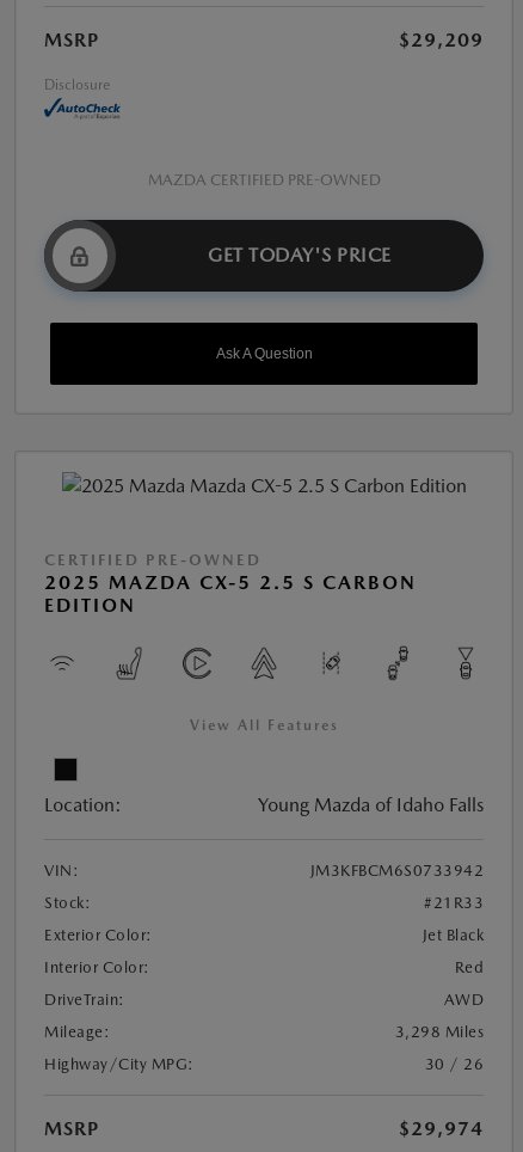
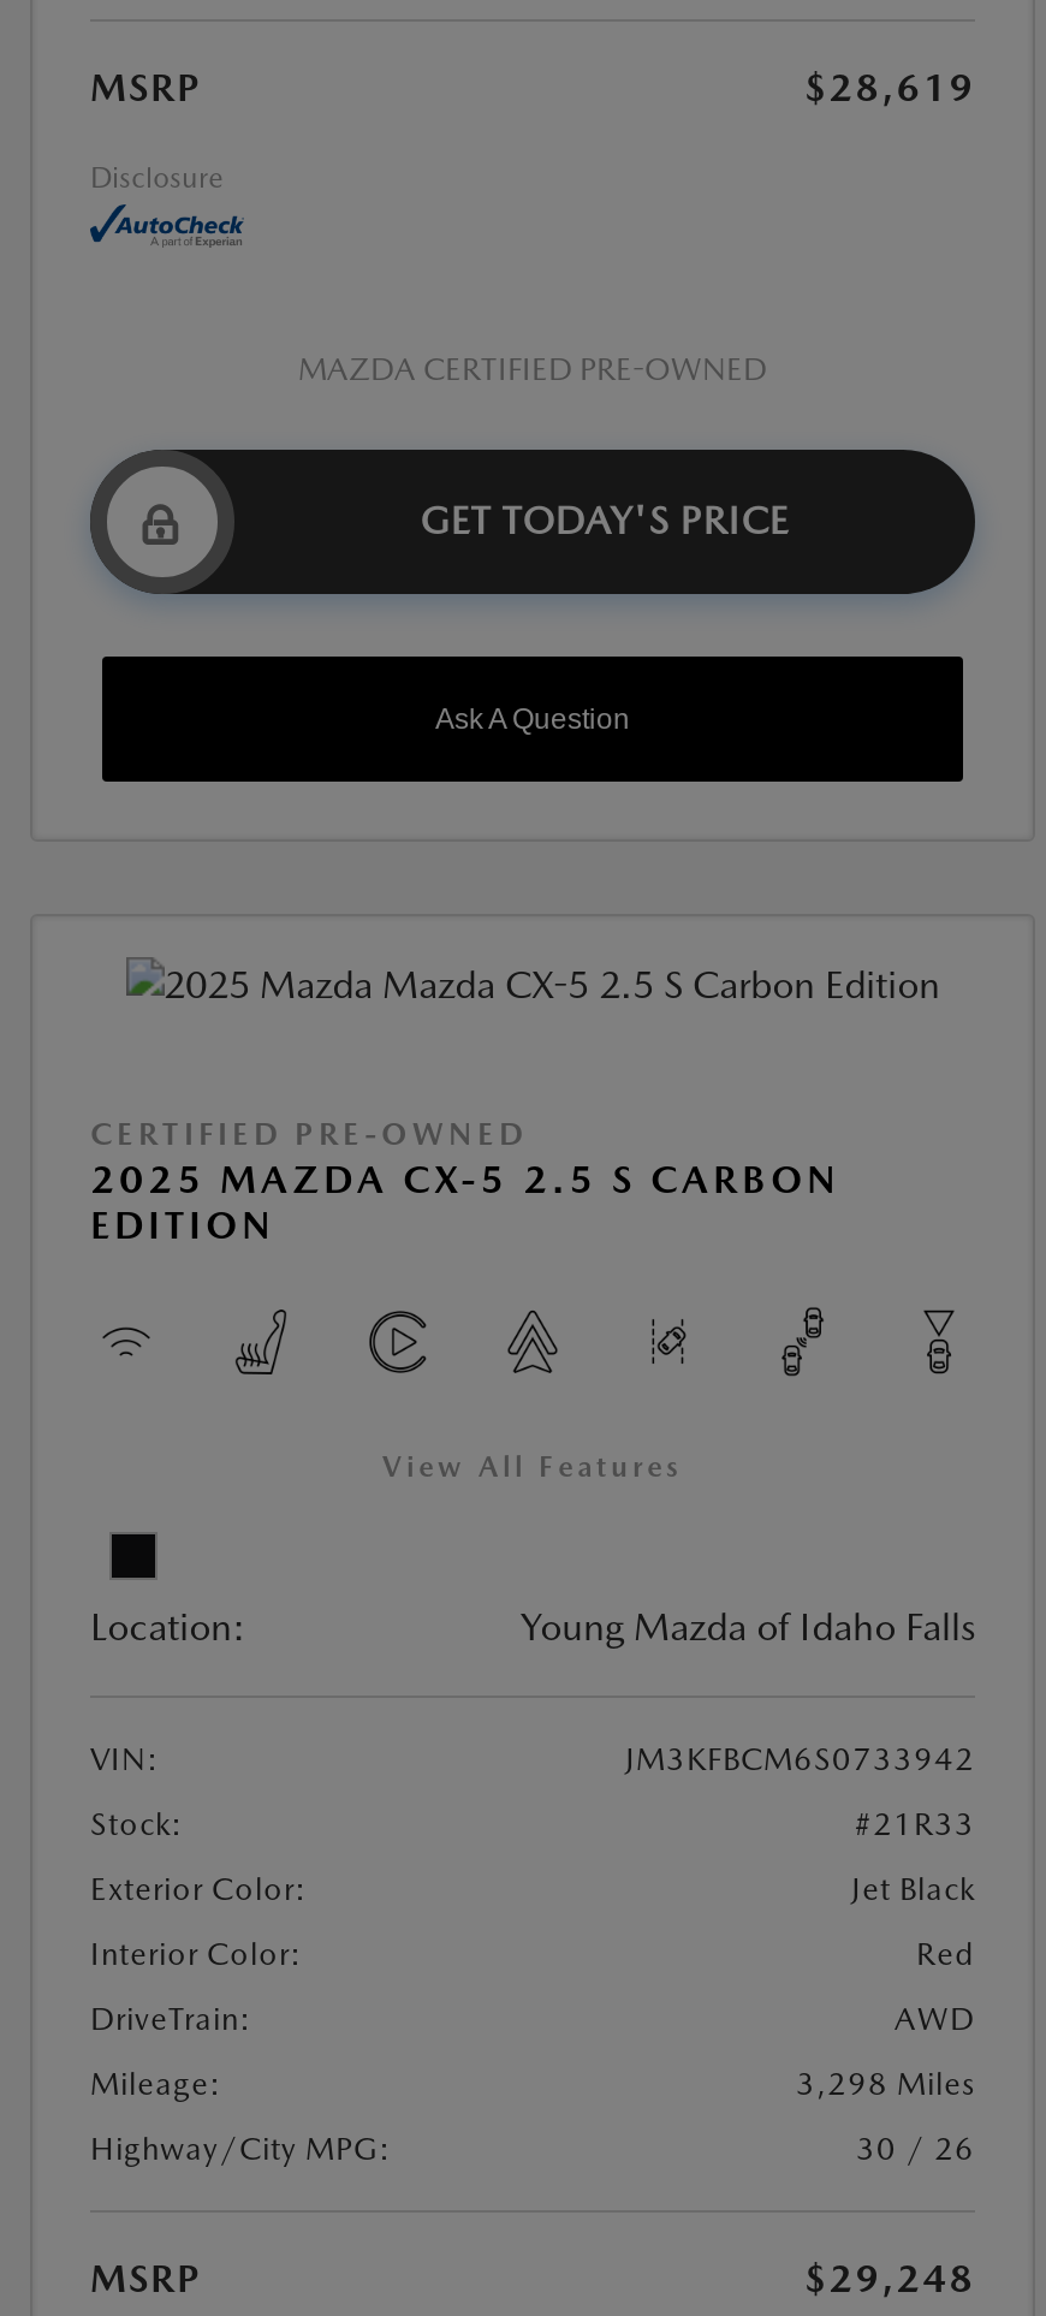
[399,29,484,52] $29,209 -> [804,65,975,111] $28,619
[399,1118,484,1141] $29,974 -> [804,2257,975,2303] $29,248

